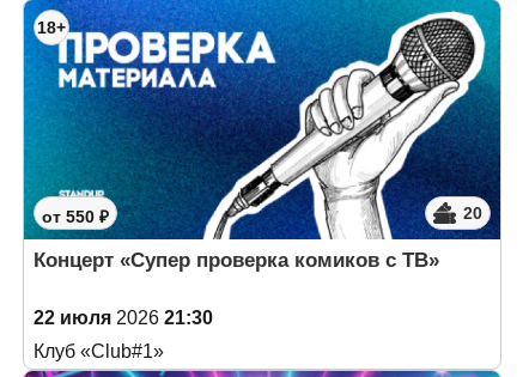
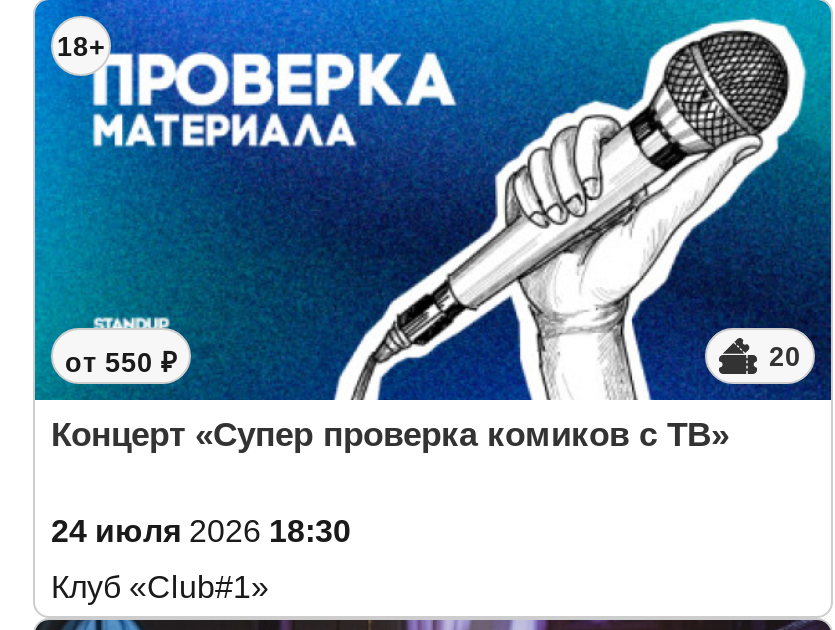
[34,308,213,328] 22 июля 2026 21:30 -> [51,514,351,548] 24 июля 2026 18:30

